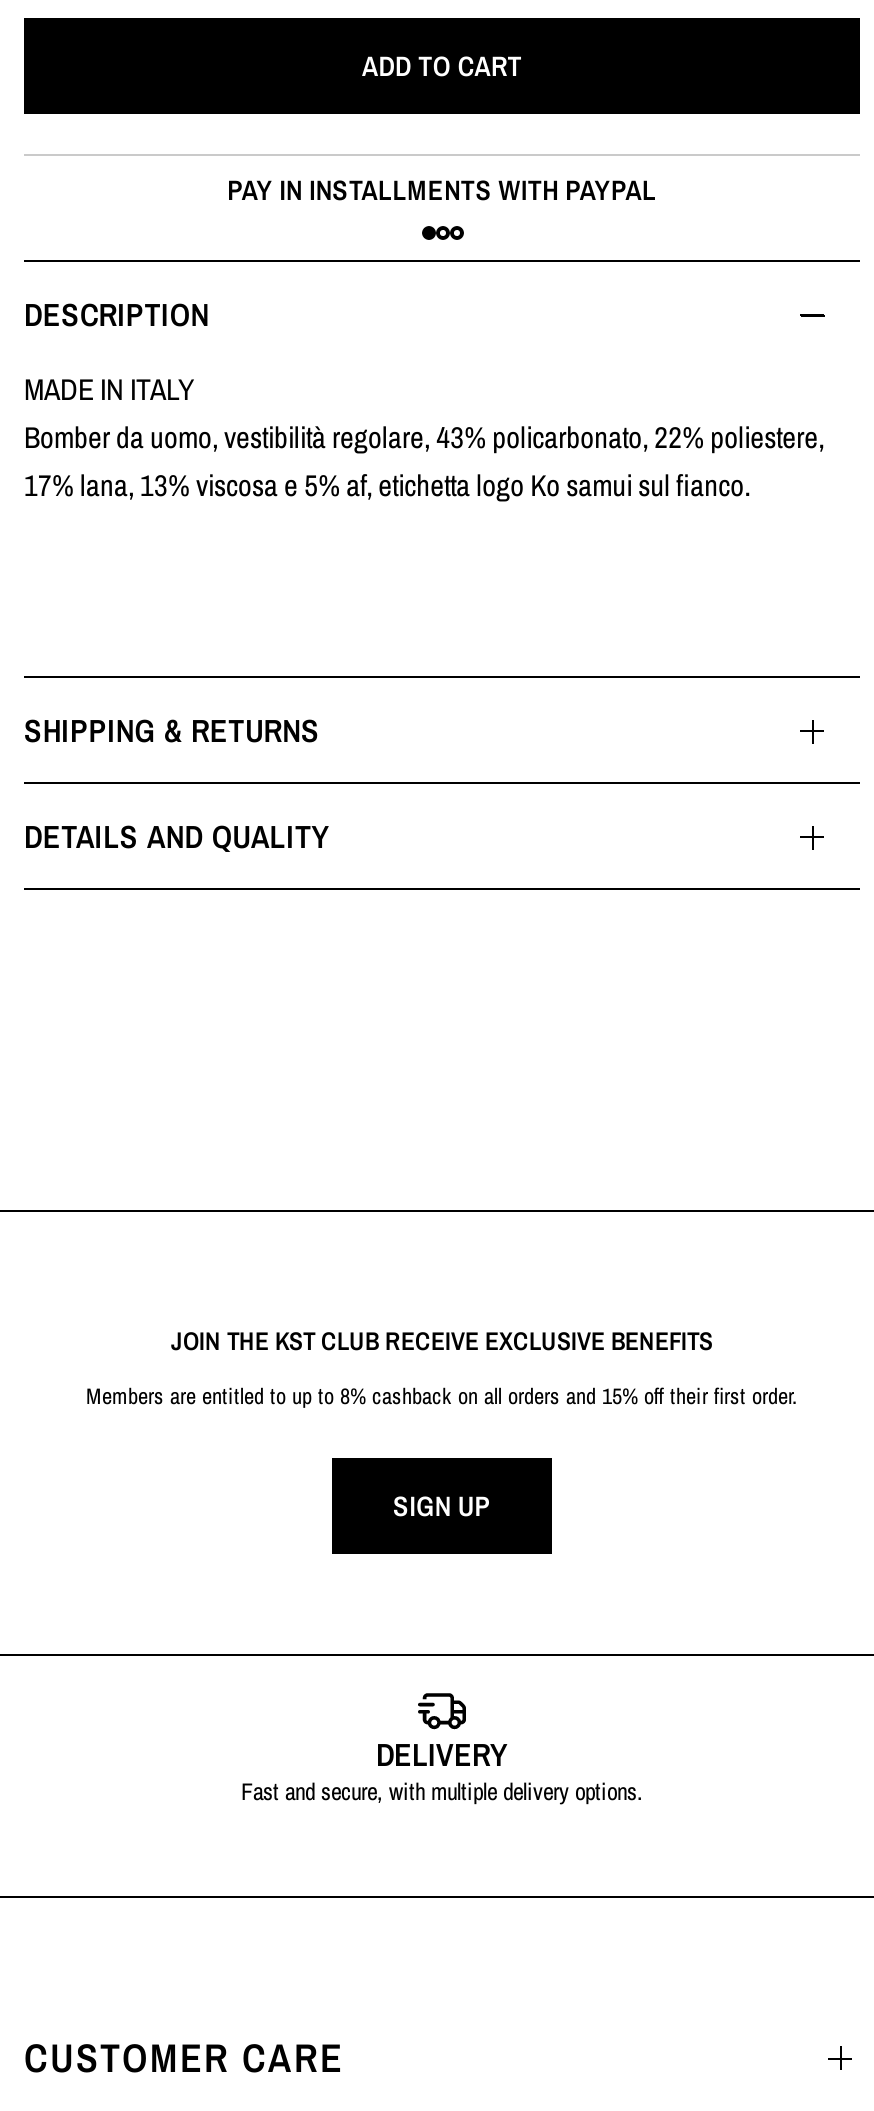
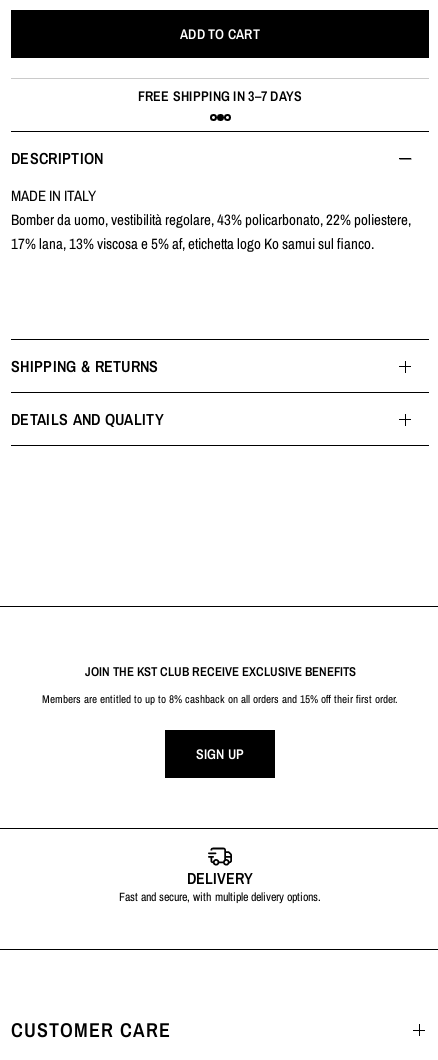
[227,173,657,209] PAY IN INSTALLMENTS WITH PAYPAL -> [137,87,302,105] FREE SHIPPING IN 3–7 DAYS

